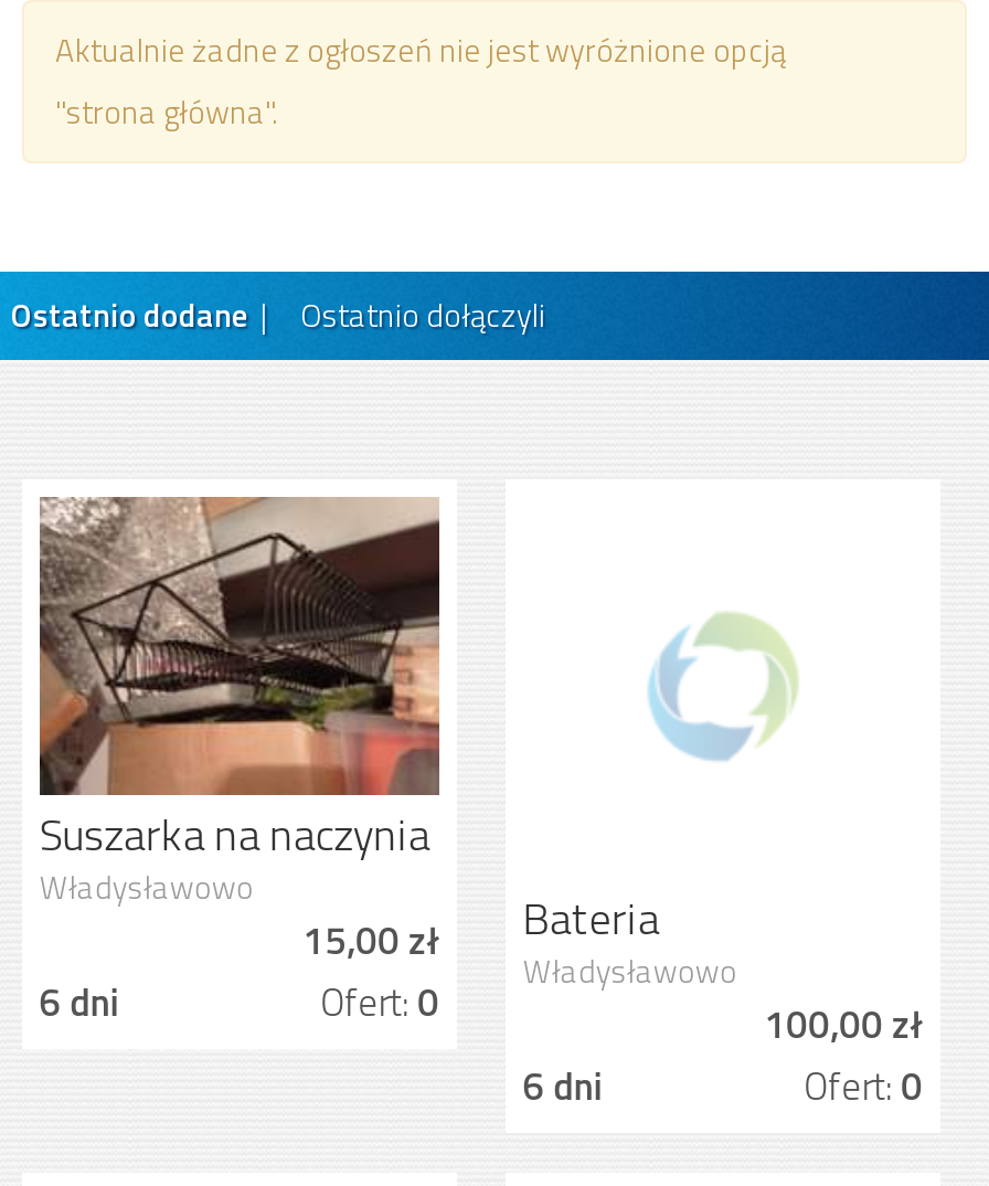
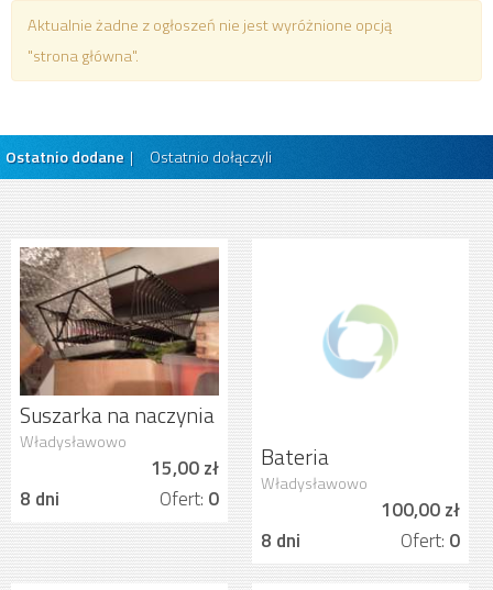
[40,975,119,1032] 6 dni -> [20,485,59,513] 8 dni
[523,1057,602,1115] 6 dni -> [261,526,300,555] 8 dni

